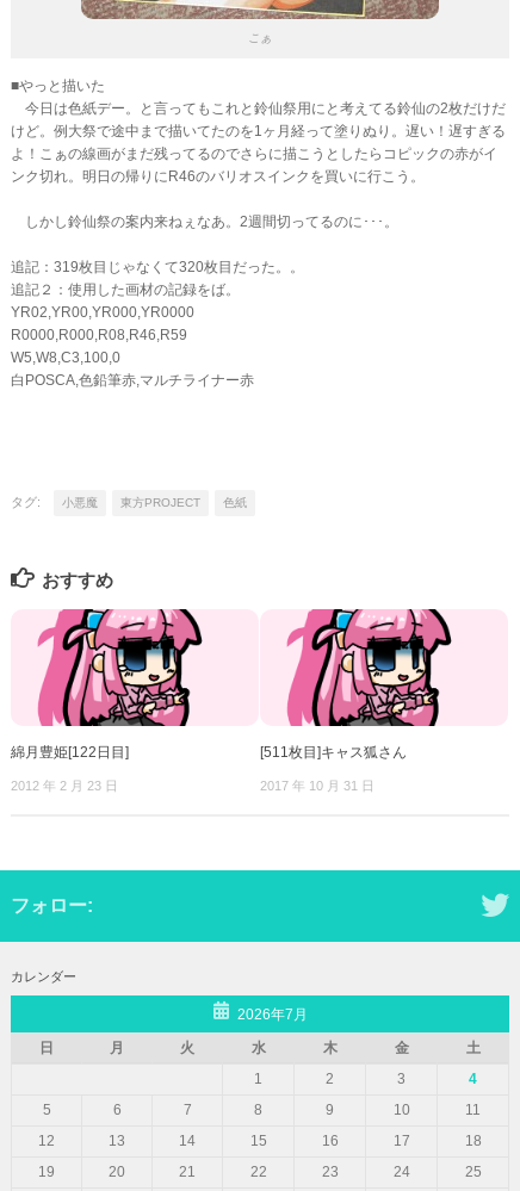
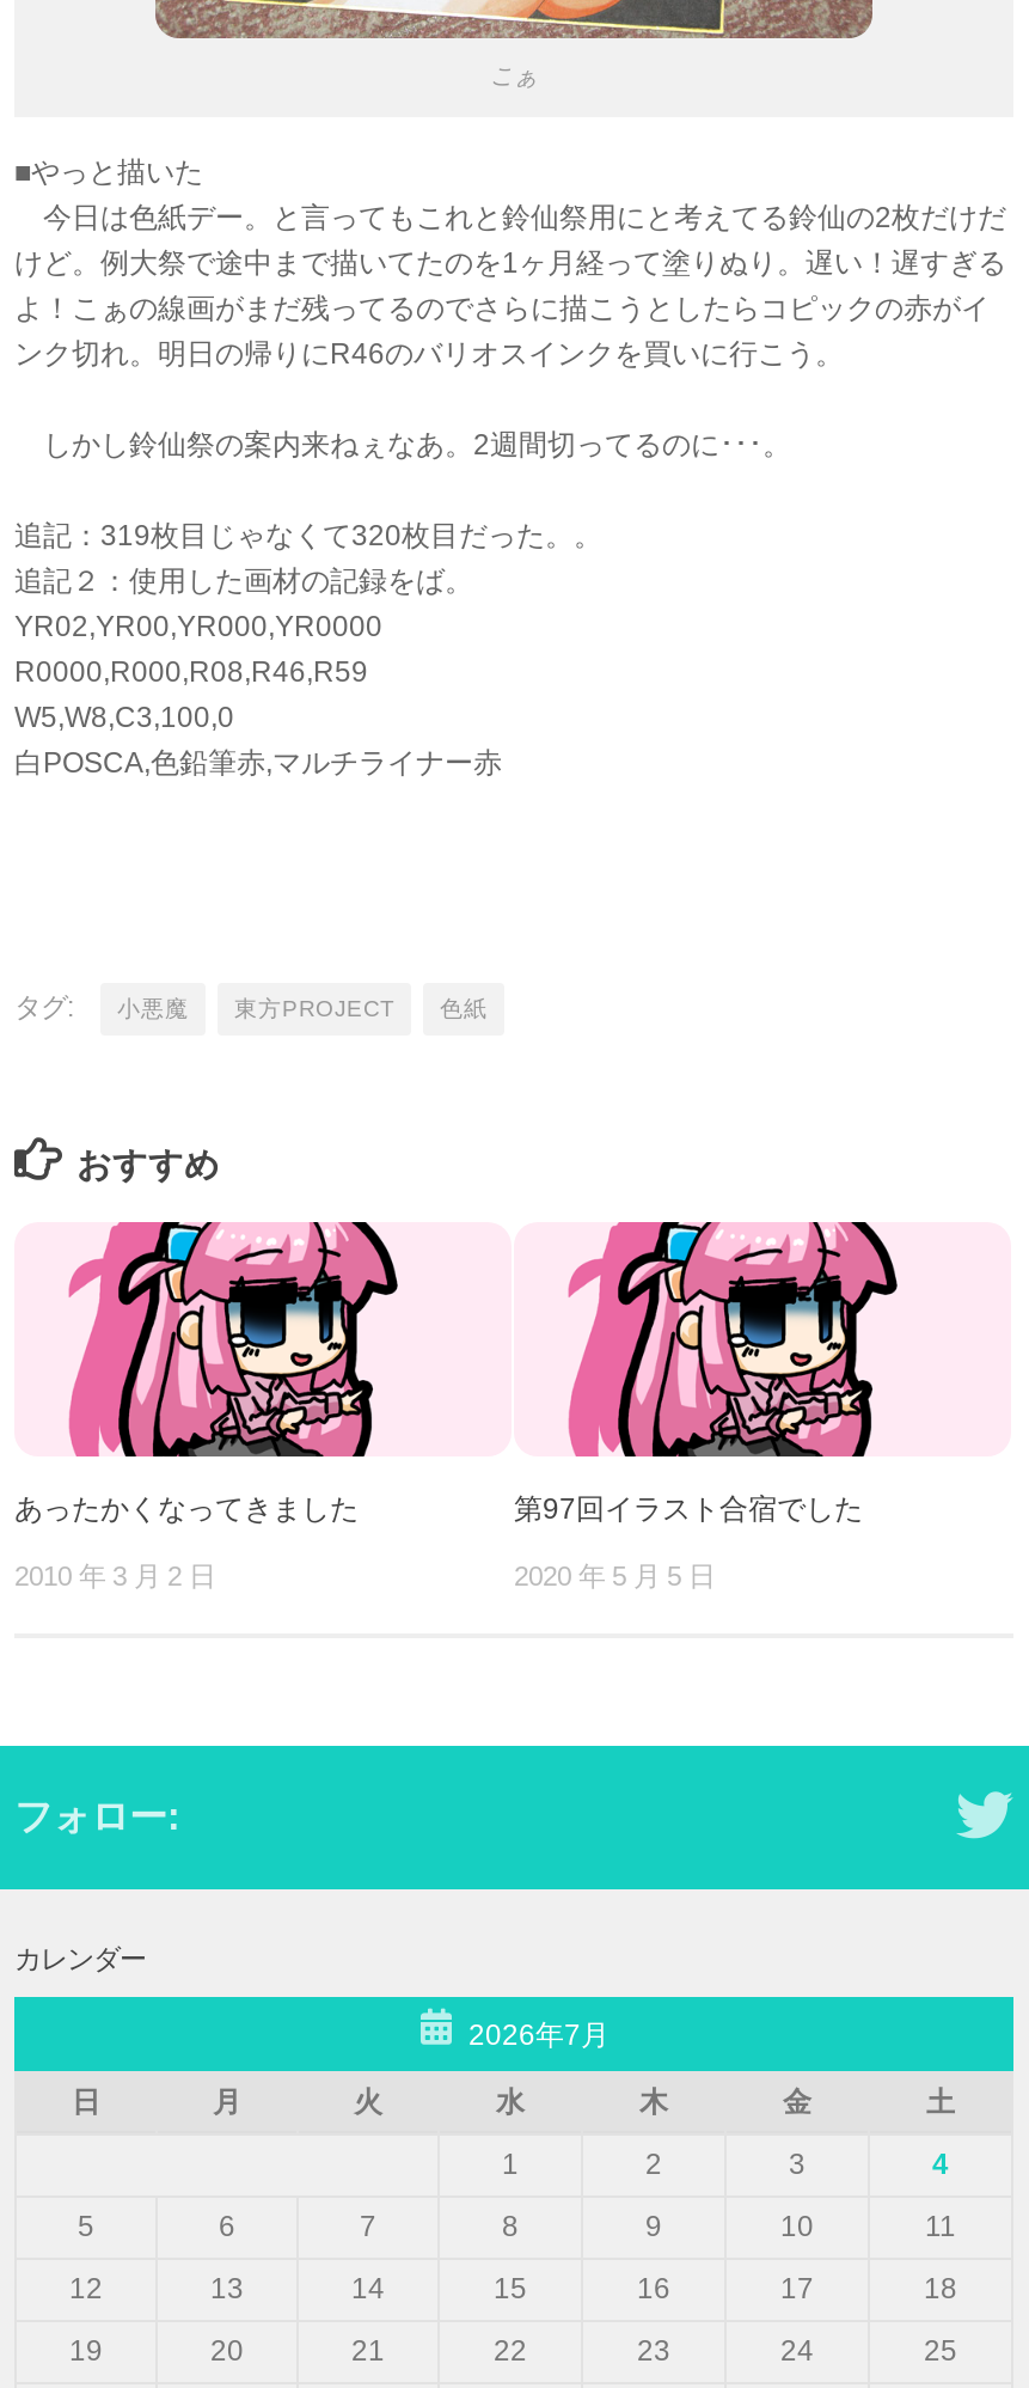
[11,744,129,761] 綿月豊姫[122日目] -> [14,1493,359,1527] あったかくなってきました
[260,744,407,761] [511枚目]キャス狐さん -> [514,1493,863,1527] 第97回イラスト合宿でした
[11,779,118,793] 2012 年 2 月 23 日 -> [14,1562,215,1591] 2010 年 3 月 2 日
[260,779,374,793] 2017 年 10 月 31 日 -> [514,1562,715,1591] 2020 年 5 月 5 日

